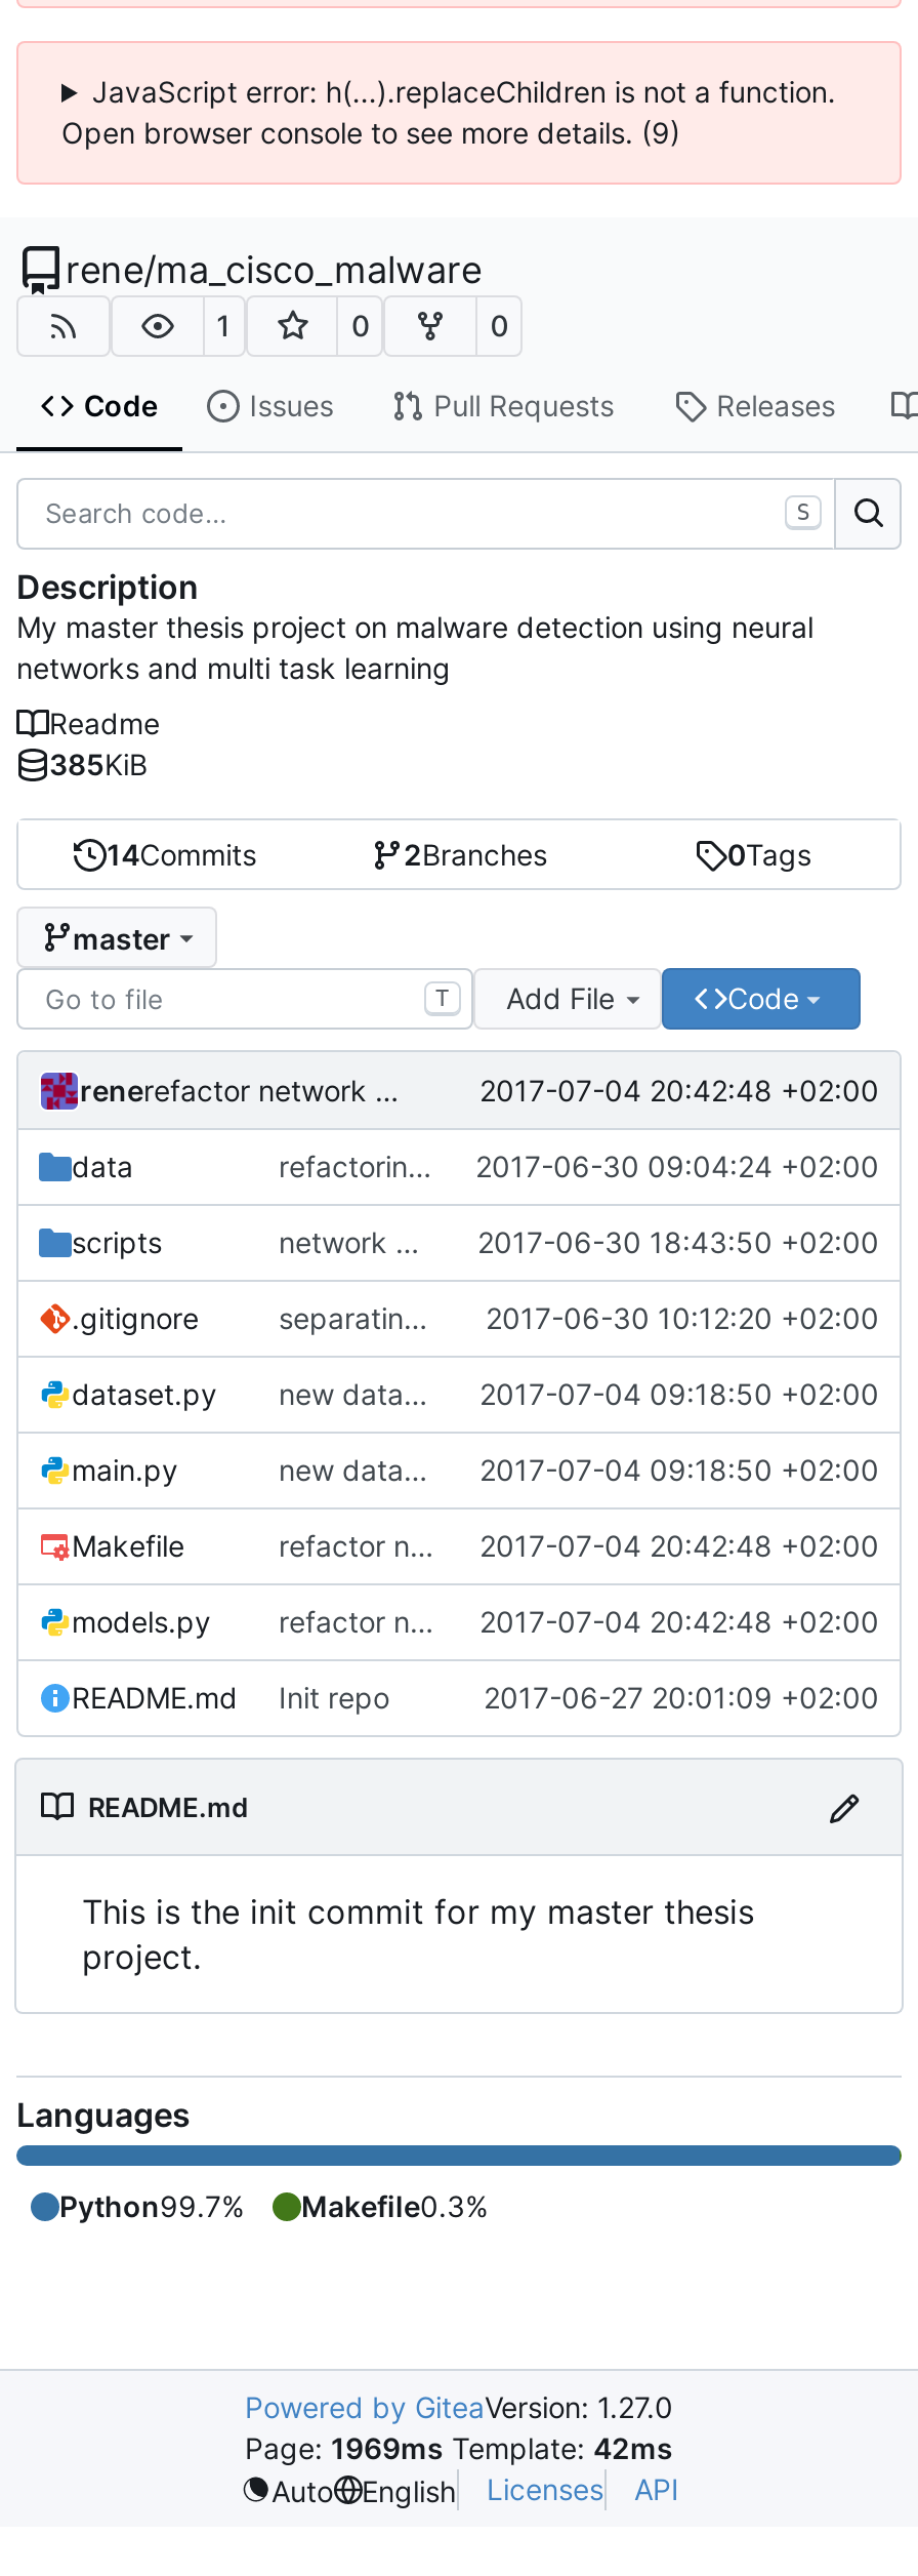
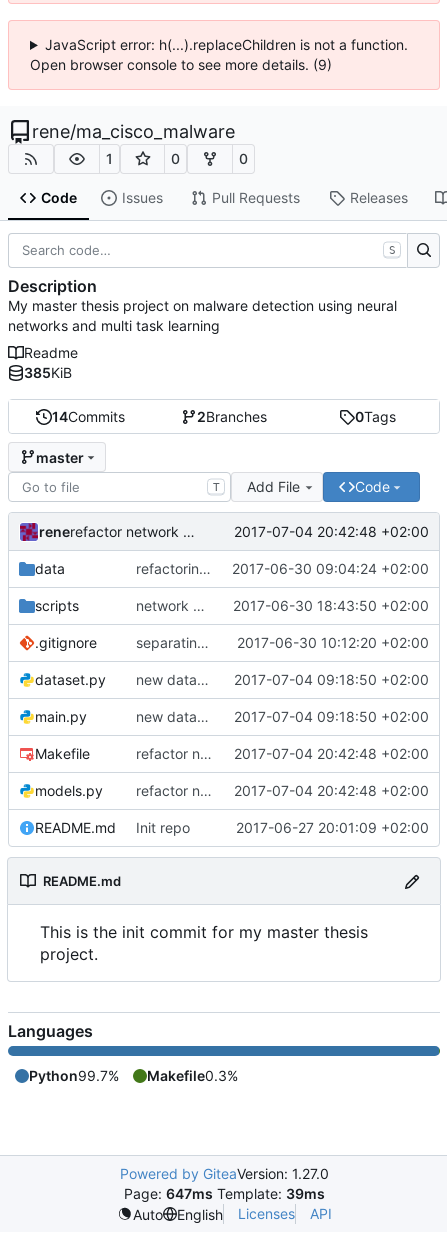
[245,2430,673,2465] Page: 1969ms Template: 42ms -> [123,1185,324,1202] Page: 647ms Template: 39ms

